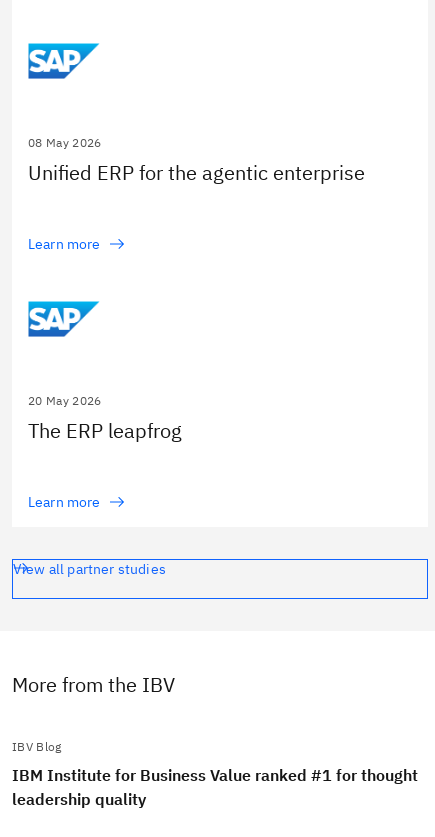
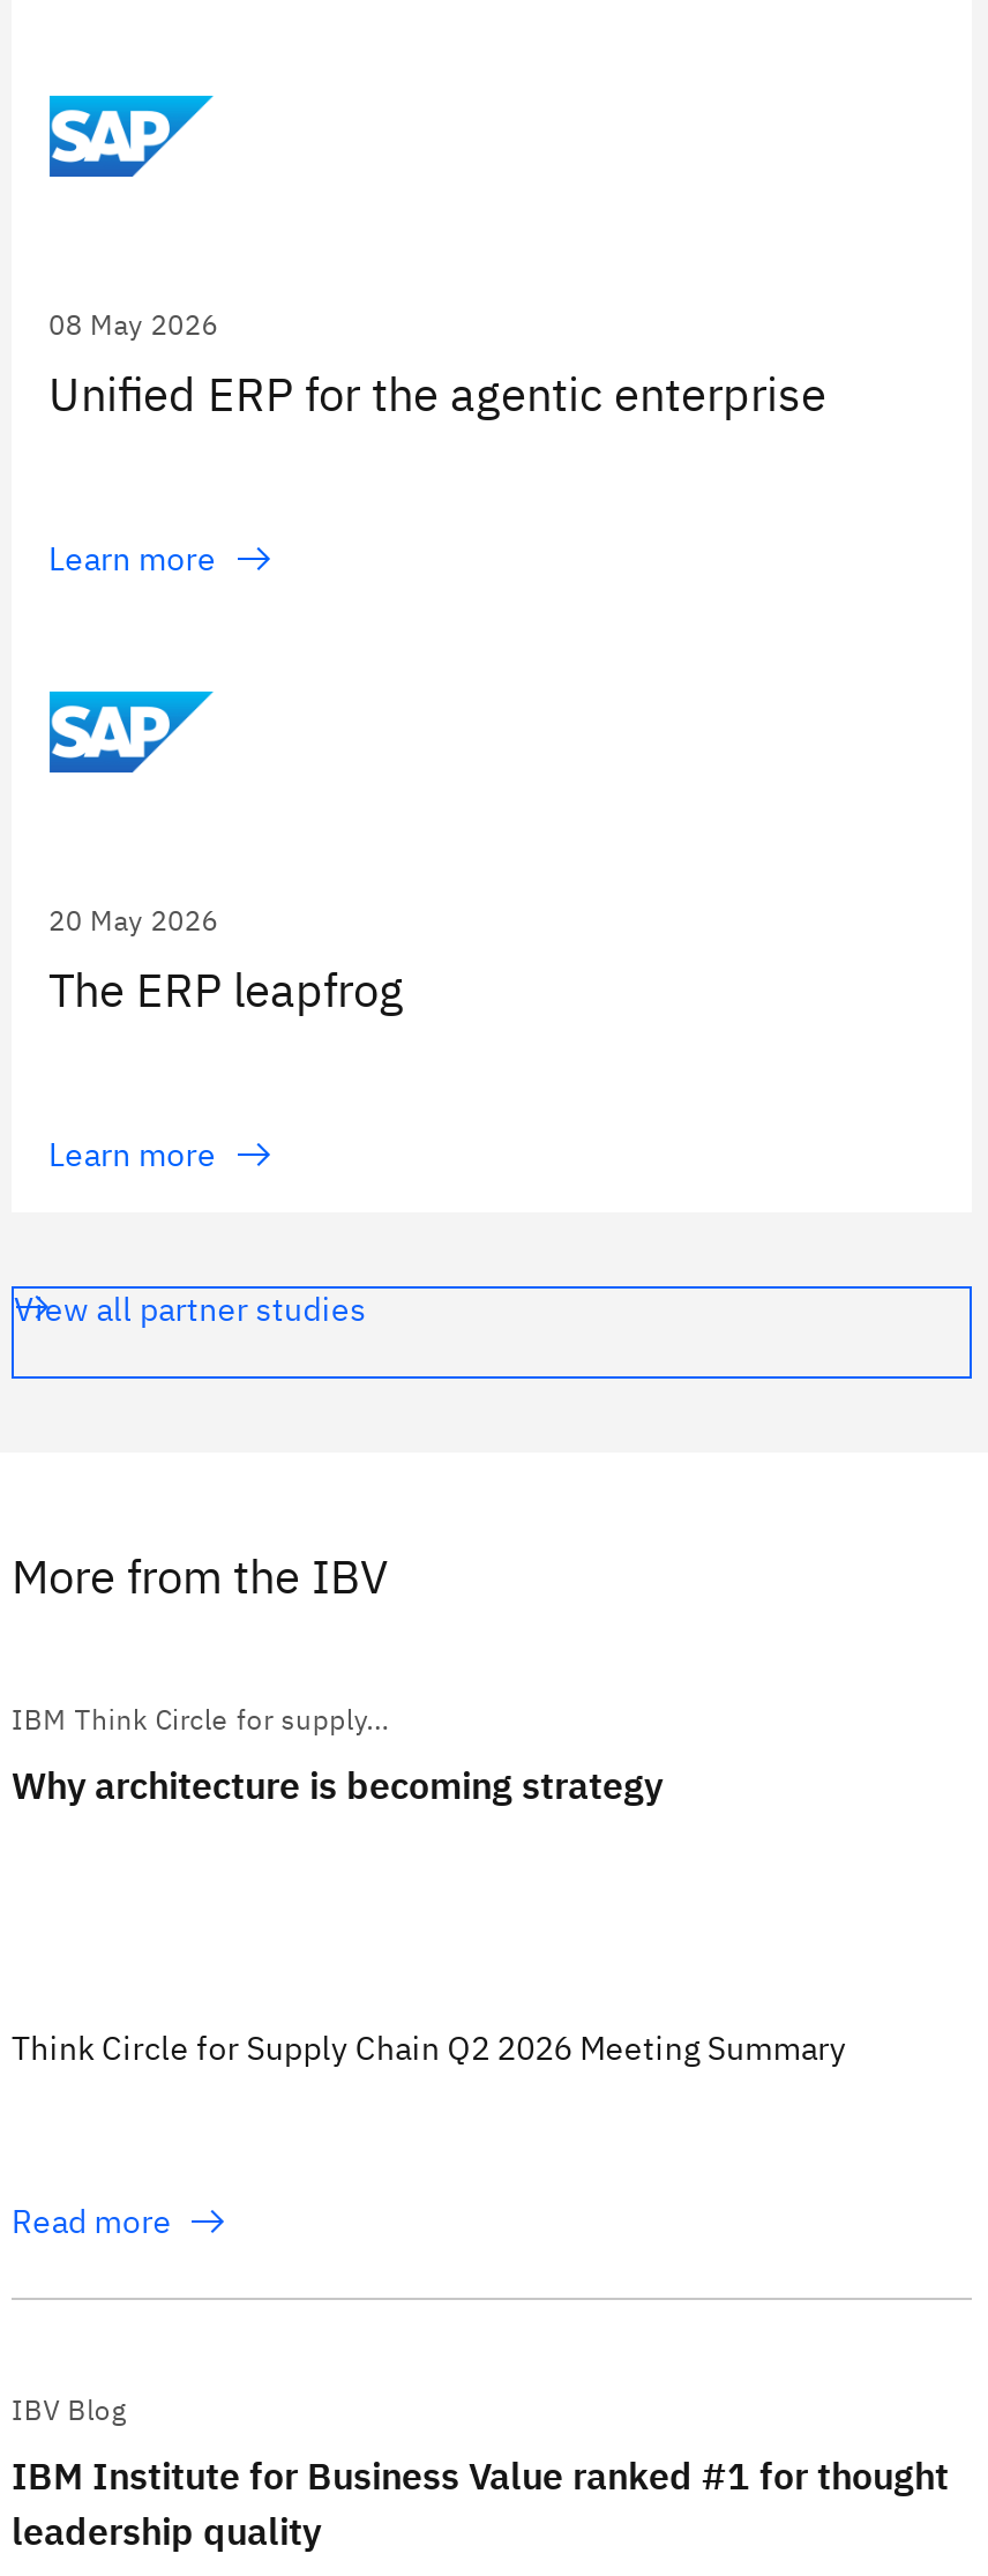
moved [30,42,99,80] -> [48,689,210,775]: [image]
moved [29,300,98,338] -> [51,94,210,179]: [image]
none -> [12,1702,663,1808] IBM Think Circle for supply... | Why architecture is becoming strategy
none -> [12,2027,846,2069] Think Circle for Supply Chain Q2 2026 Meeting Summary
none -> [12,2201,172,2242] Read more

